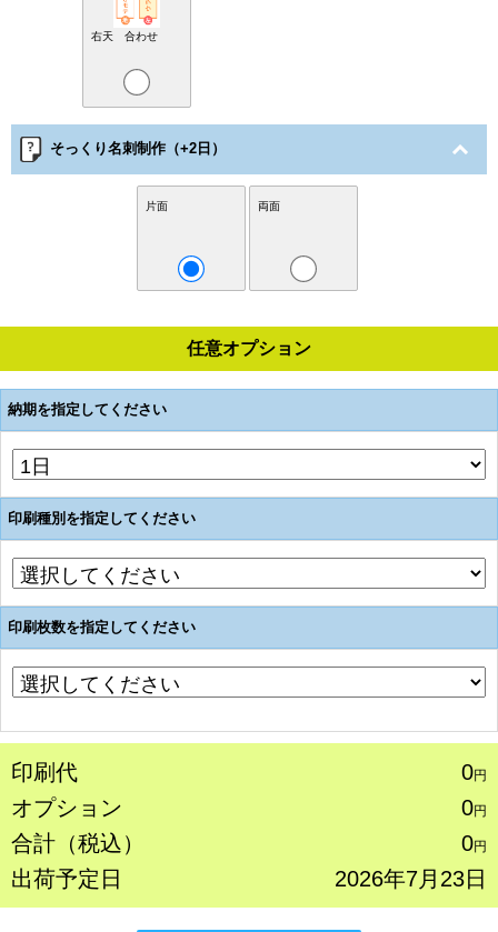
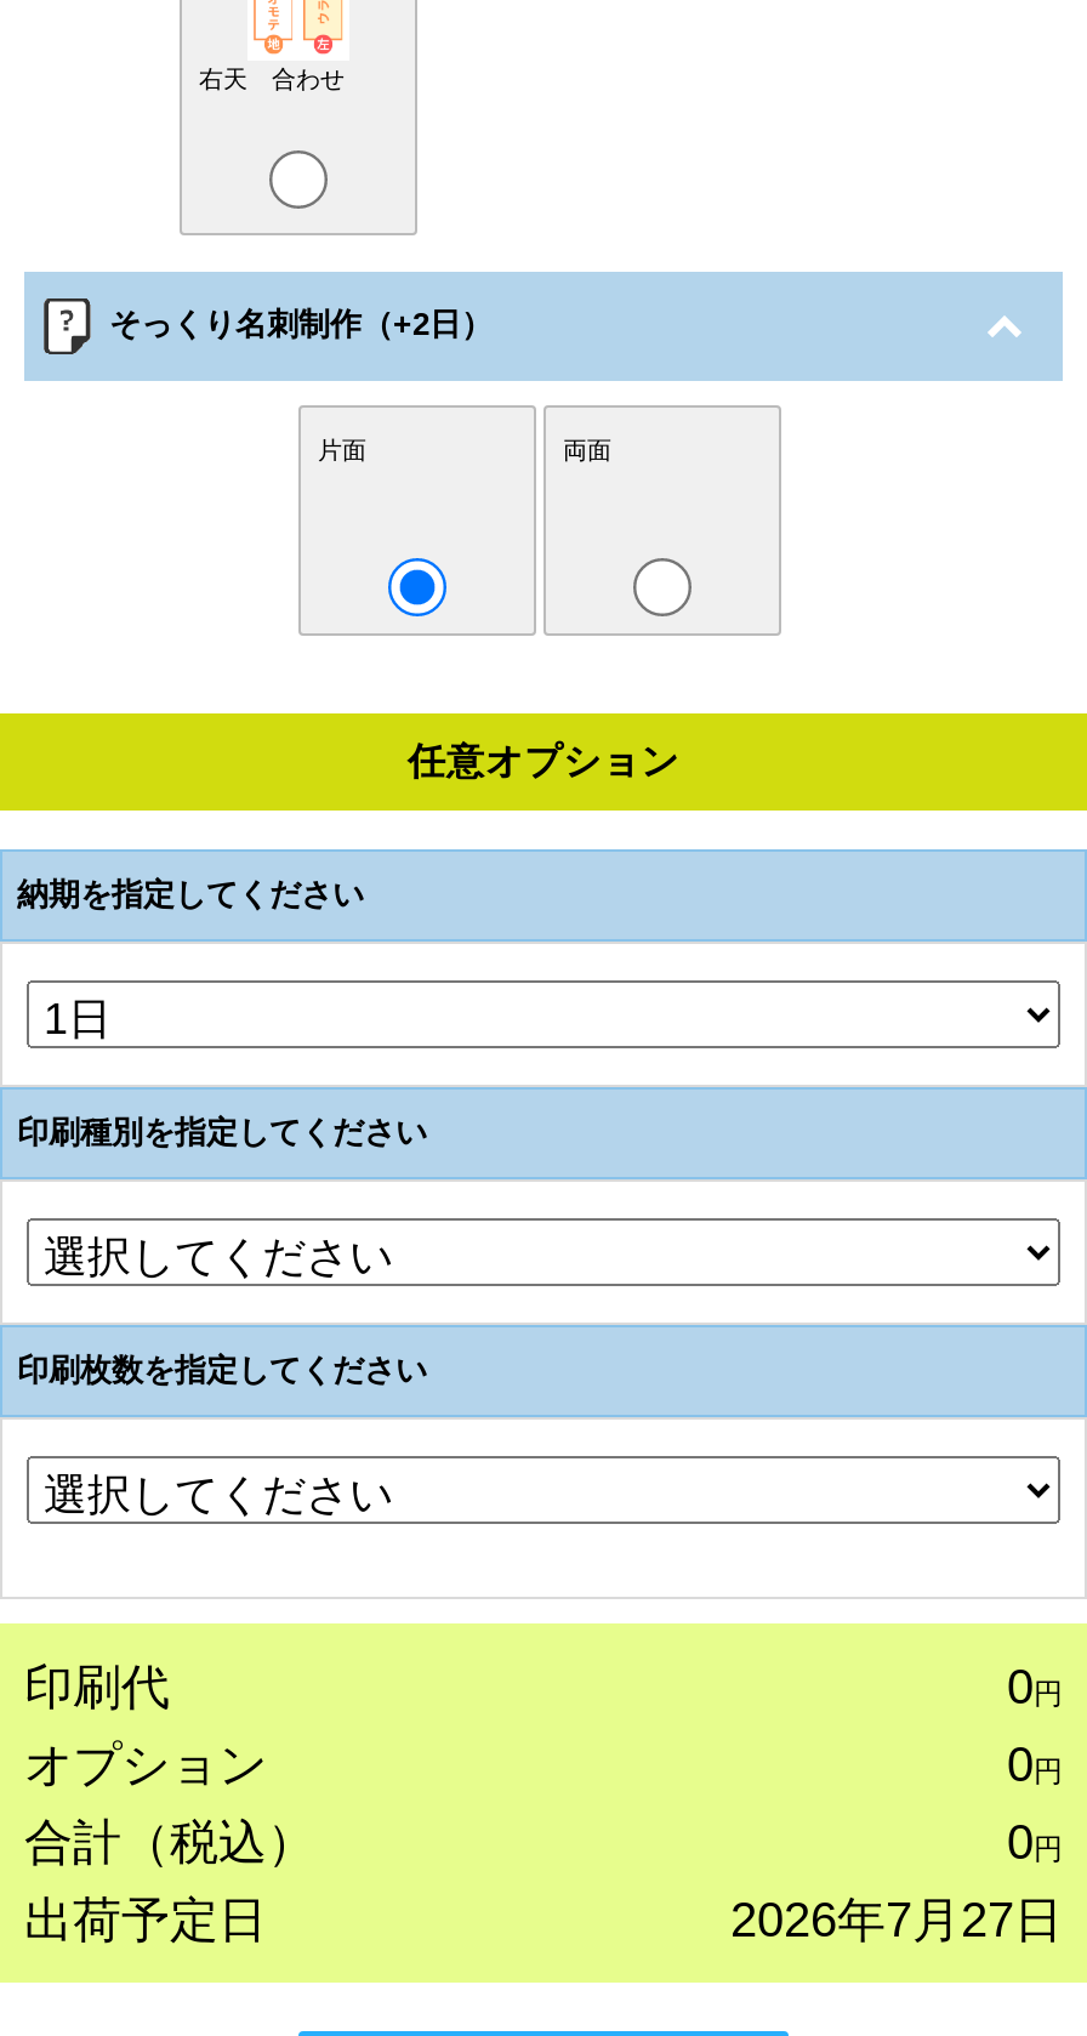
[335,866,487,891] 2026年7月23日 -> [730,1892,1063,1946] 2026年7月27日

